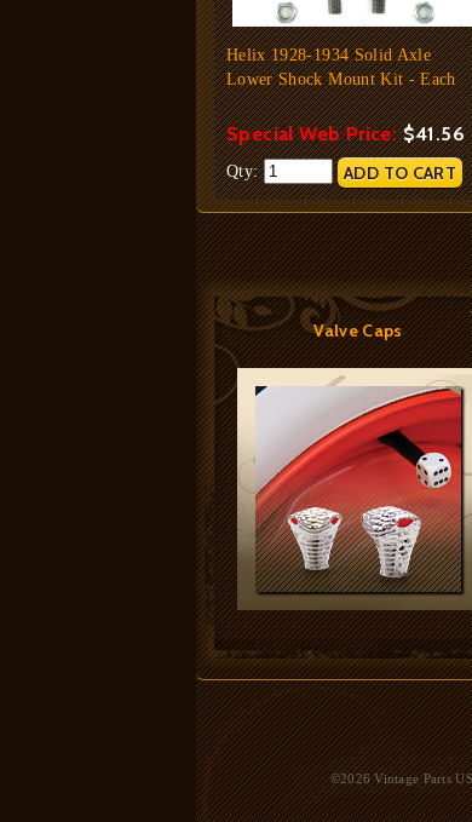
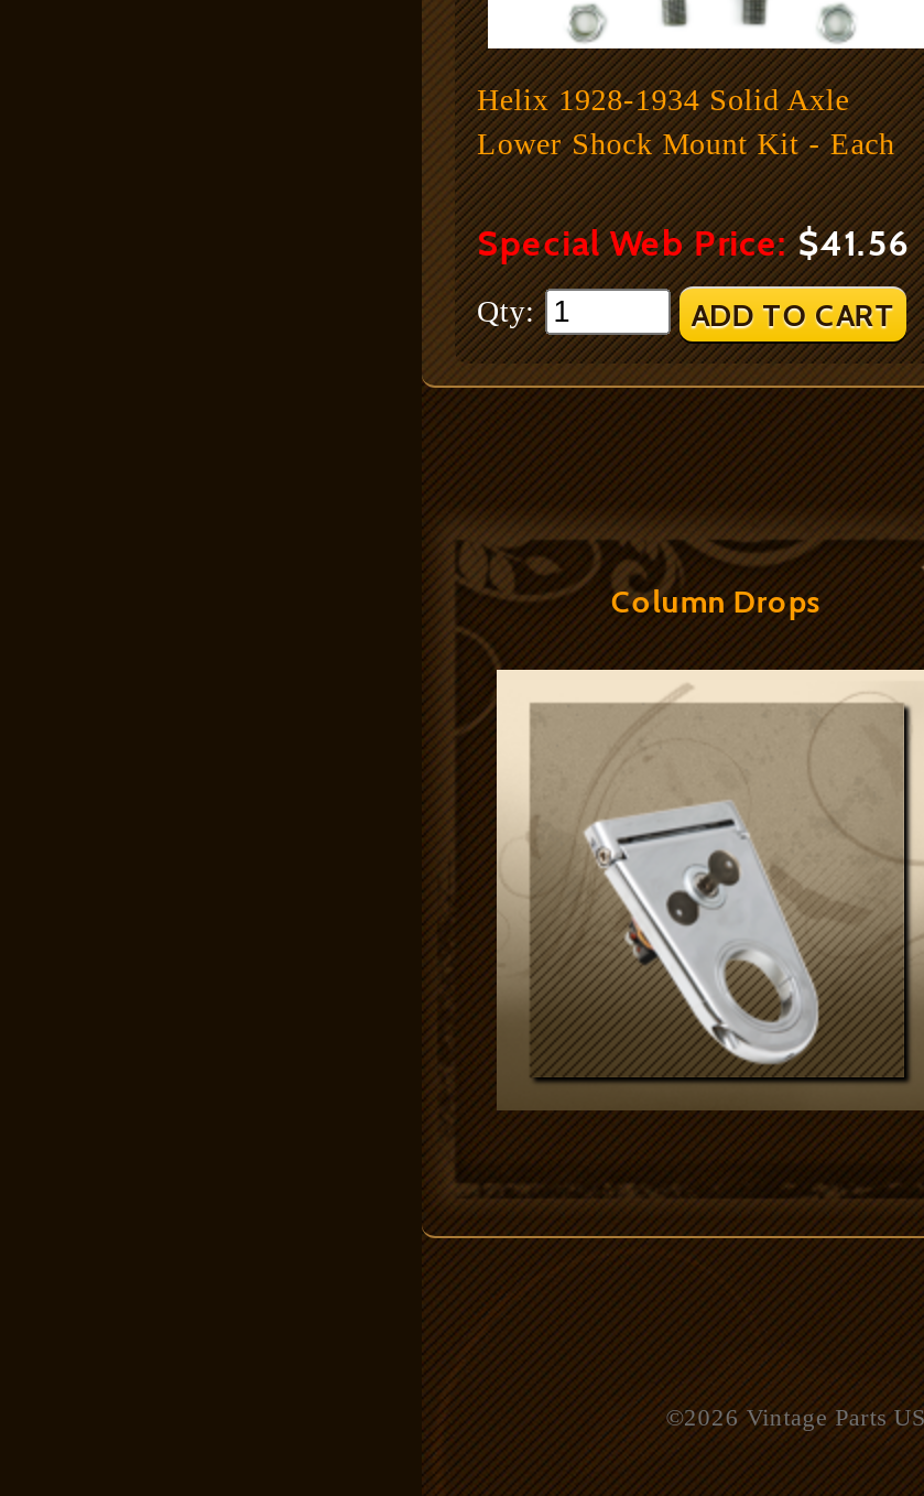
[314,320,403,341] Valve Caps -> [611,582,823,621] Column Drops
[255,386,462,585] [image] -> [530,703,904,1066] [image]

